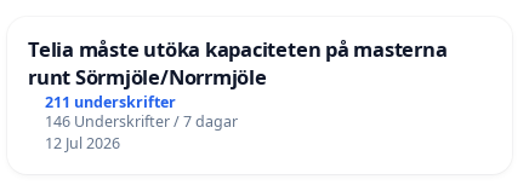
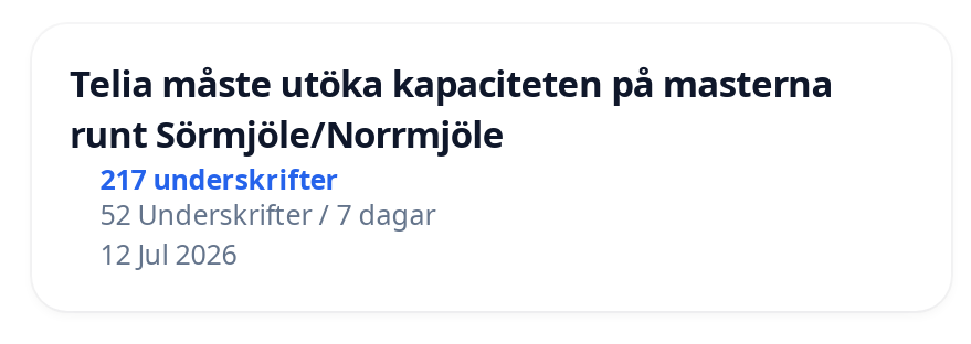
[45,91,176,112] 211 underskrifter -> [100,160,339,198] 217 underskrifter
[45,111,238,131] 146 Underskrifter / 7 dagar -> [100,195,436,233] 52 Underskrifter / 7 dagar

